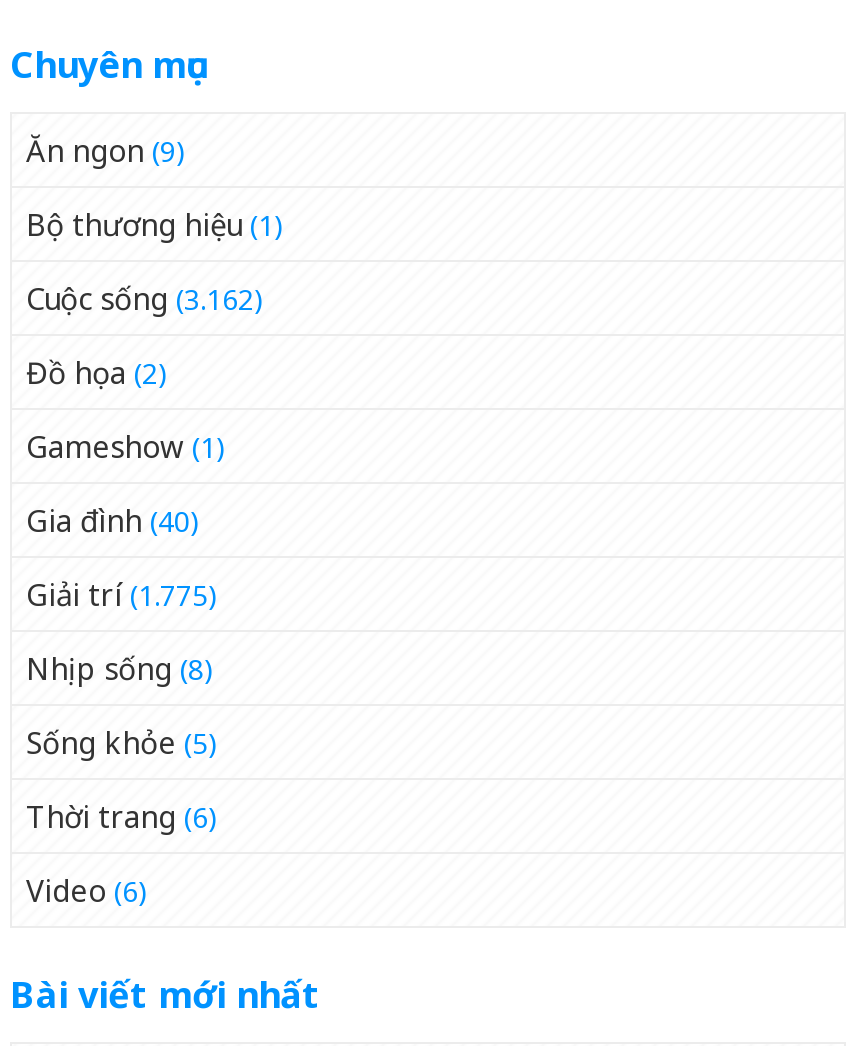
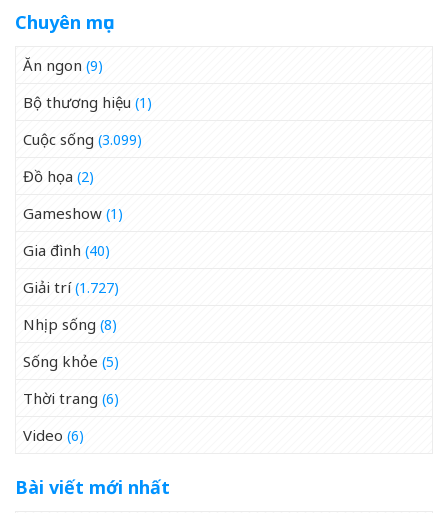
[26,279,264,319] Cuộc sống (3.162) -> [23,129,142,149] Cuộc sống (3.099)
[26,575,218,615] Giải trí (1.775) -> [23,277,119,297] Giải trí (1.727)

